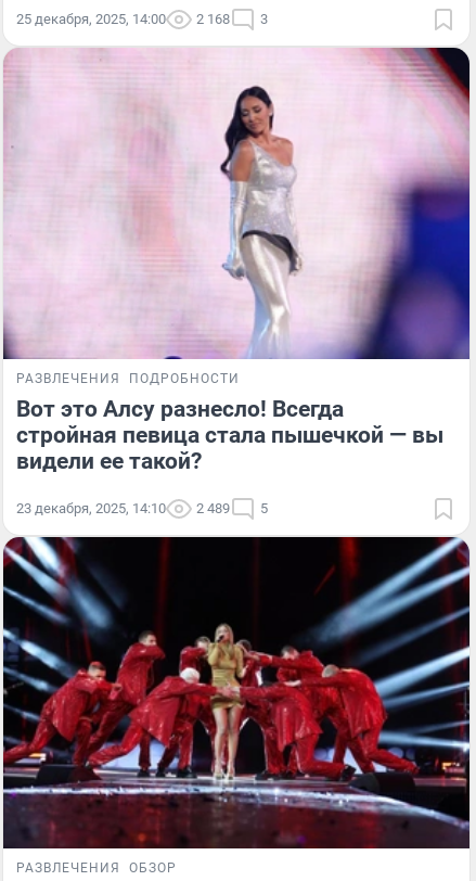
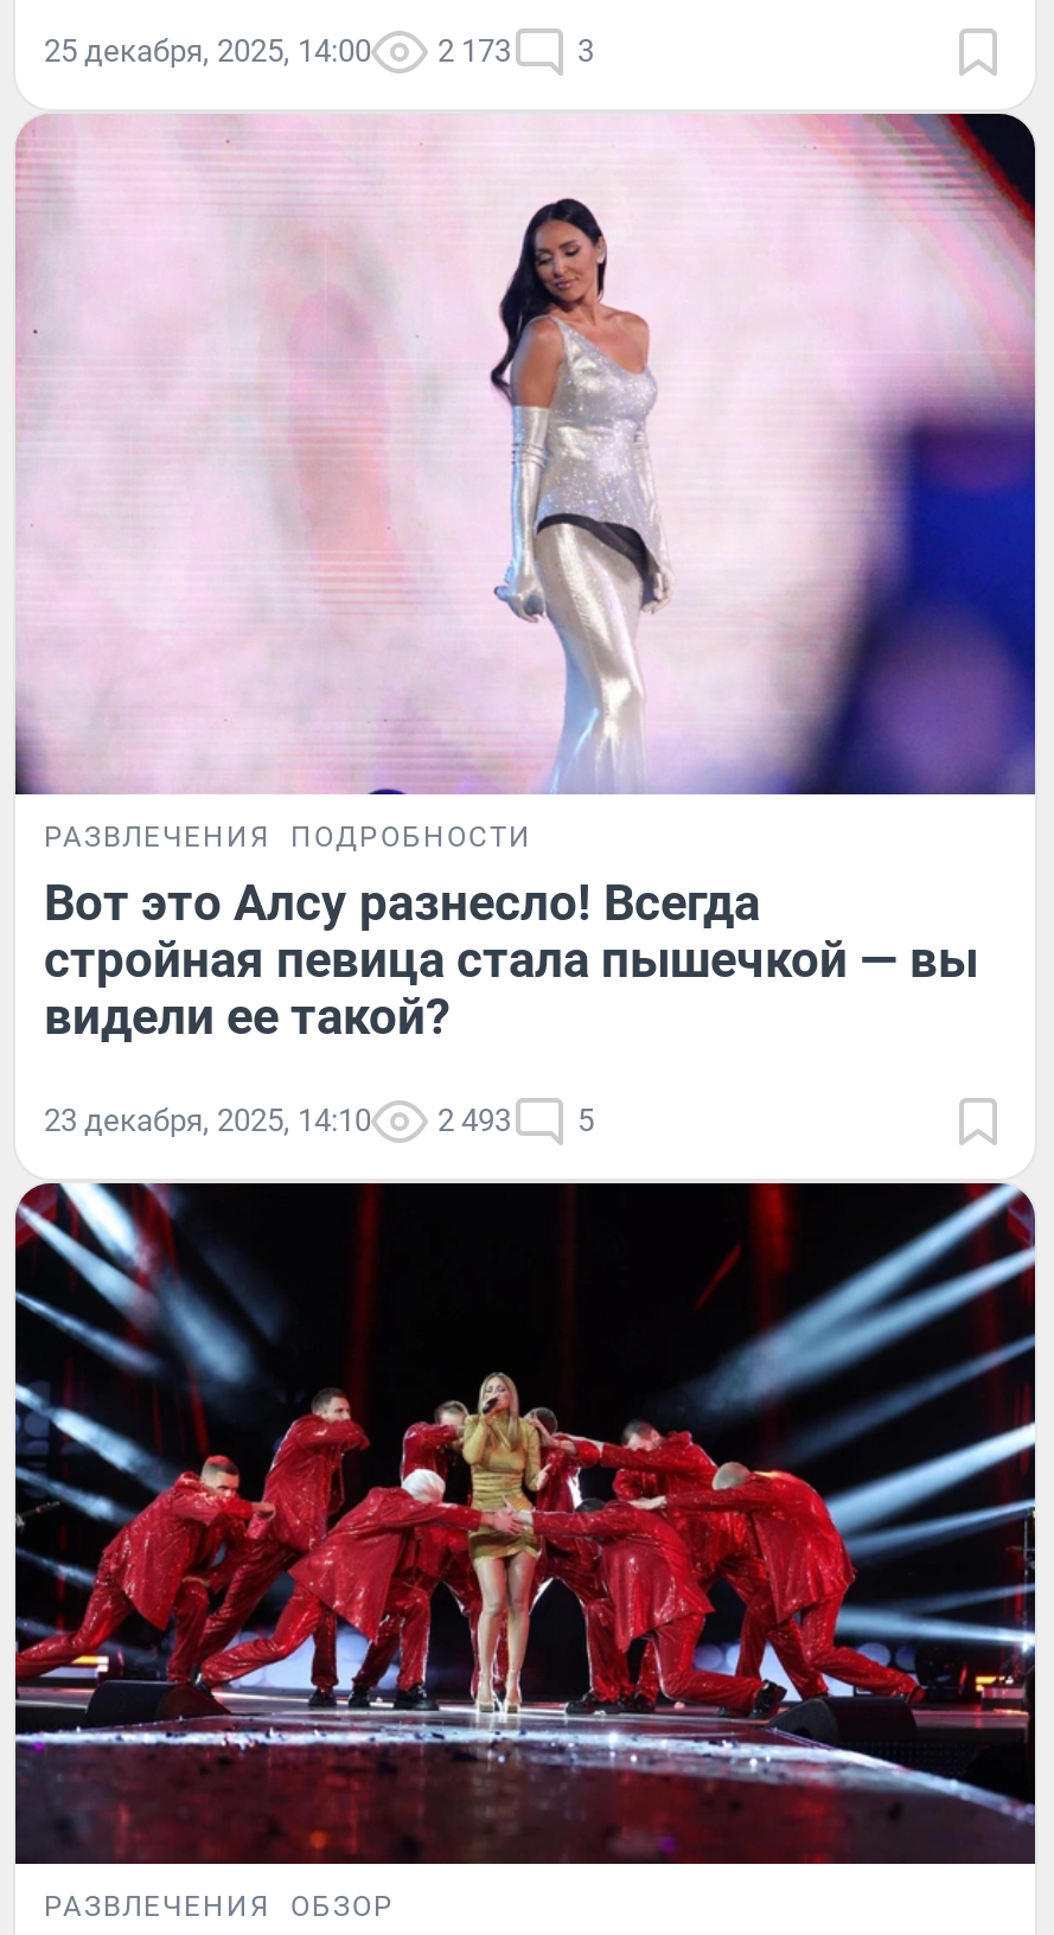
[16,11,268,27] 25 декабря, 2025, 14:00 2 168 3 -> [44,34,594,69] 25 декабря, 2025, 14:00 2 173 3
[16,500,268,516] 23 декабря, 2025, 14:10 2 489 5 -> [44,1102,594,1138] 23 декабря, 2025, 14:10 2 493 5

